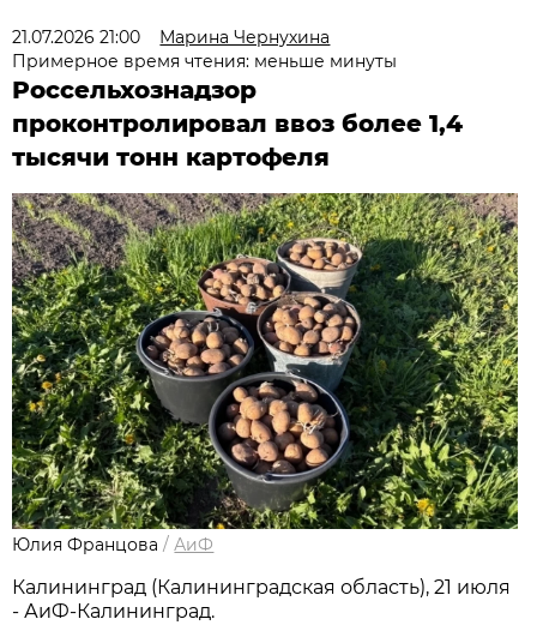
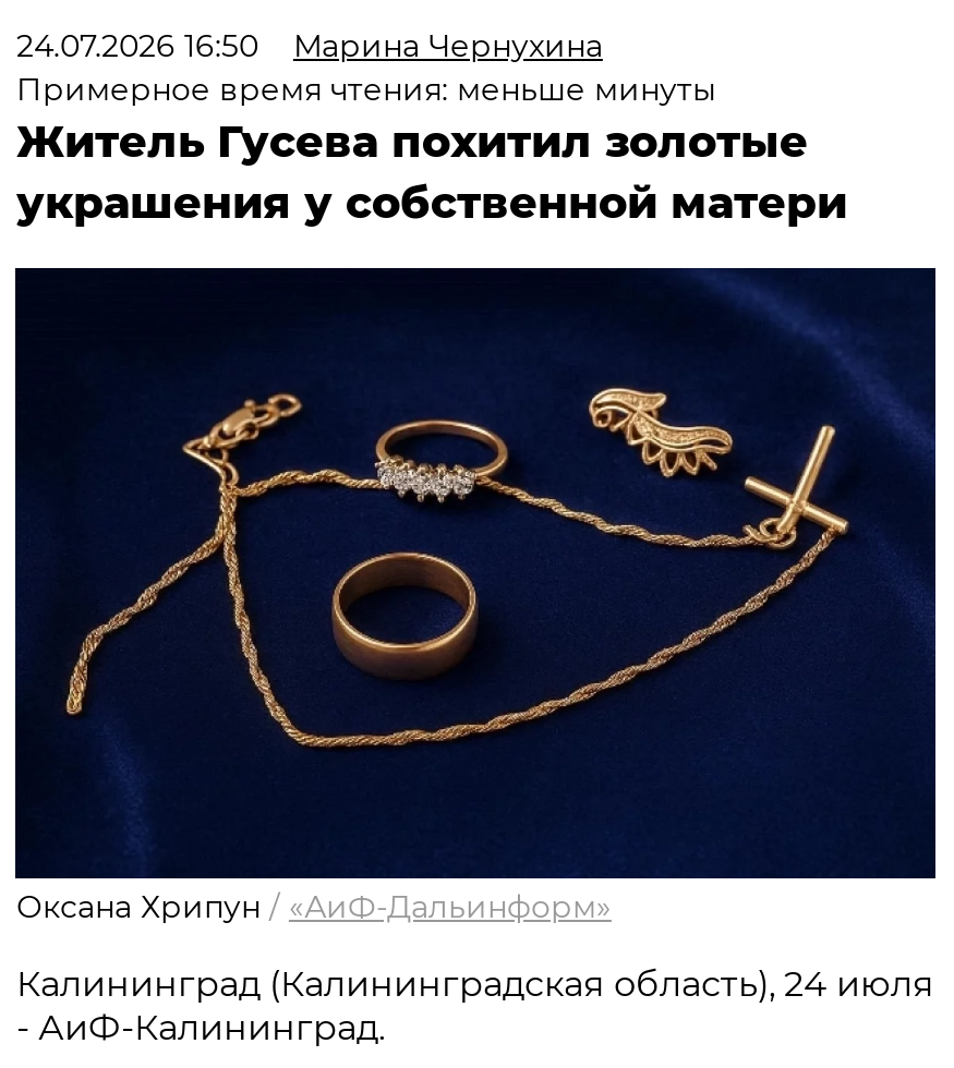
[12,26,330,48] 21.07.2026 21:00 Марина Чернухина -> [16,26,603,65] 24.07.2026 16:50 Марина Чернухина
[12,76,463,172] Россельхознадзор | проконтролировал ввоз более 1,4 | тысячи тонн картофеля -> [16,116,847,229] Житель Гусева похитил золотые | украшения у собственной матери
[11,192,519,555] [image] | Юлия Францова / АиФ -> [13,266,938,926] [image] | Оксана Хрипун / «АиФ-Дальинформ»
[12,576,511,599] Калининград (Калининградская область), 21 июля -> [16,963,934,1005] Калининград (Калининградская область), 24 июля

